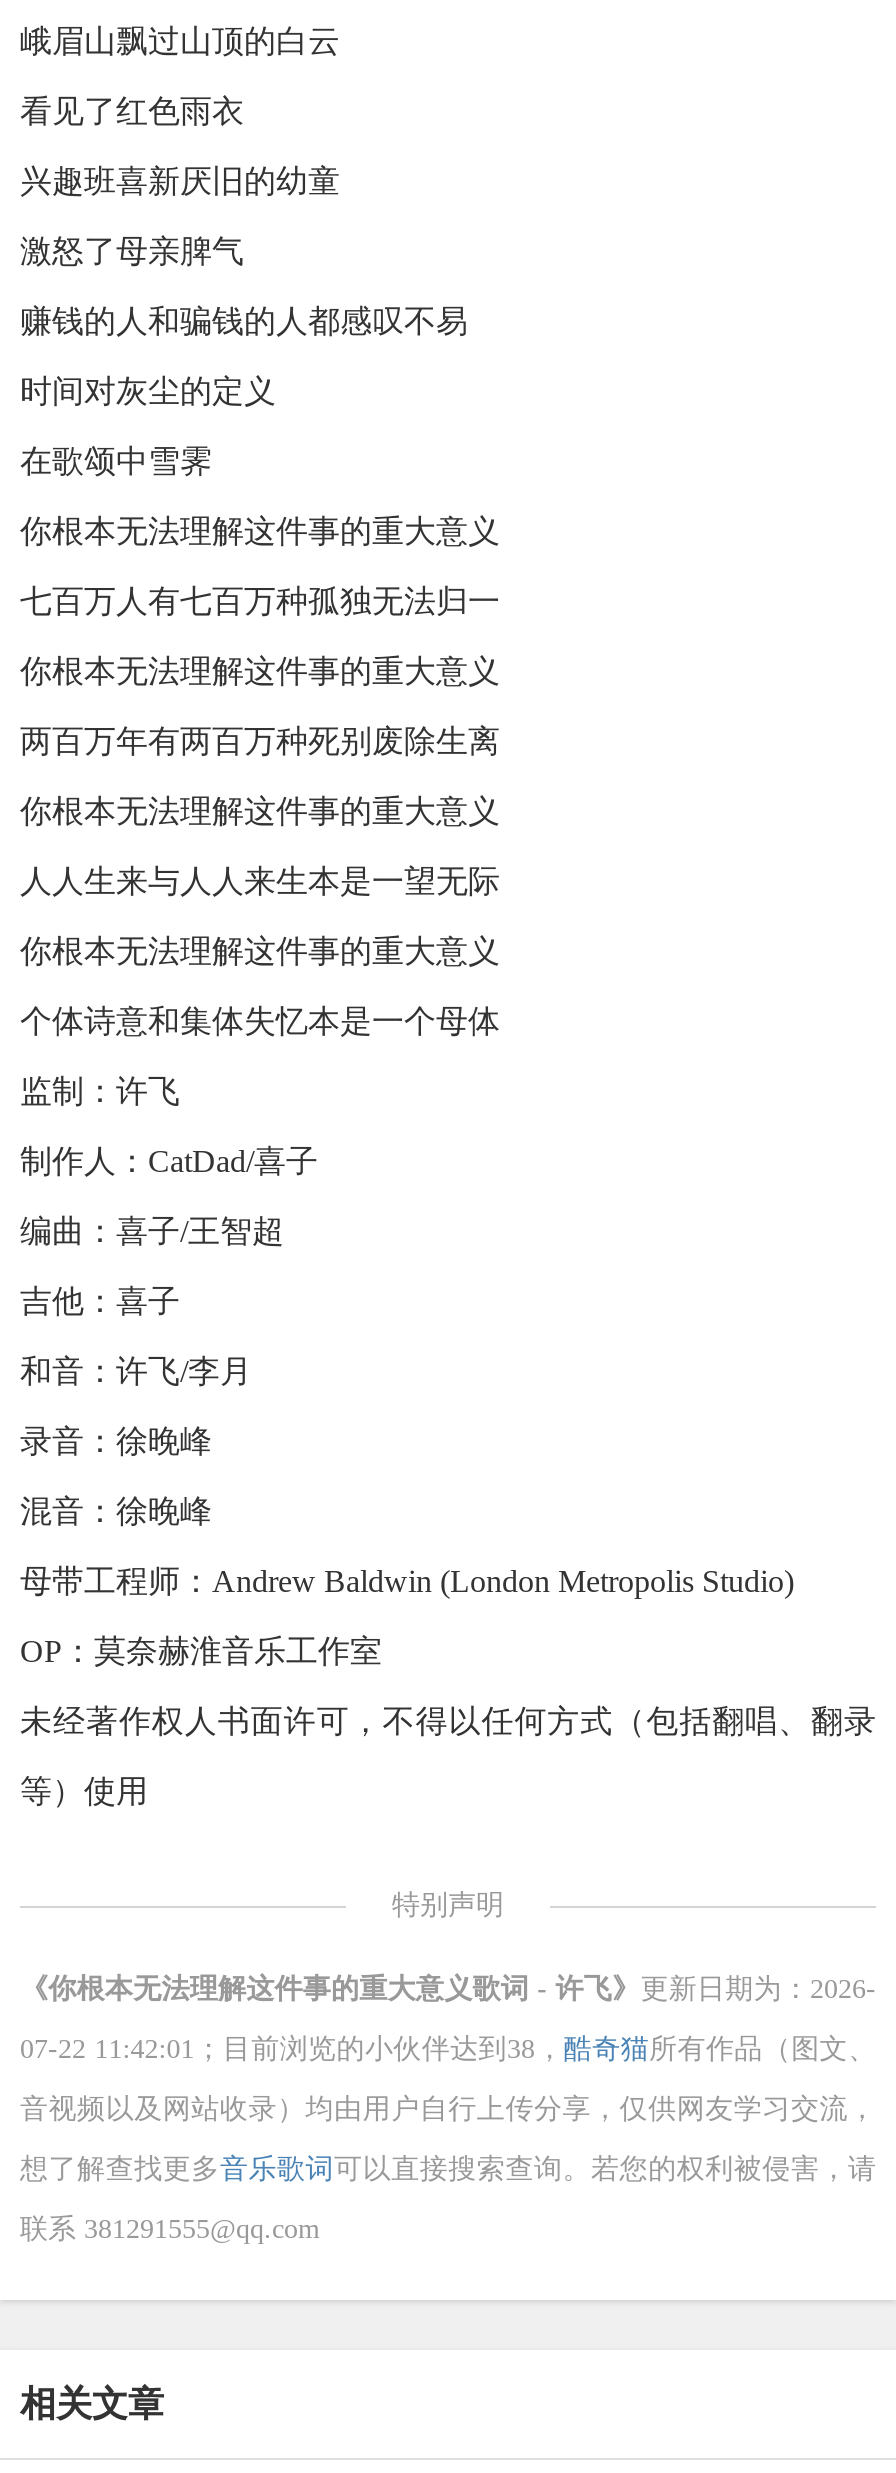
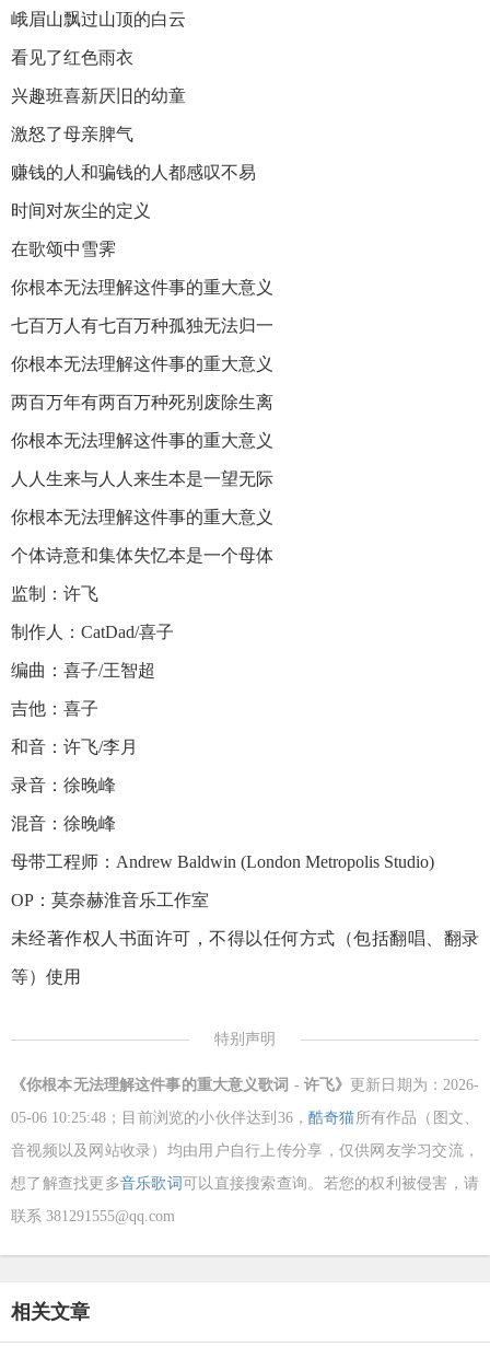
[20,2034,876,2064] 07-22 11:42:01；目前浏览的小伙伴达到38，酷奇猫所有作品（图文、 -> [11,1109,479,1126] 05-06 10:25:48；目前浏览的小伙伴达到36，酷奇猫所有作品（图文、

